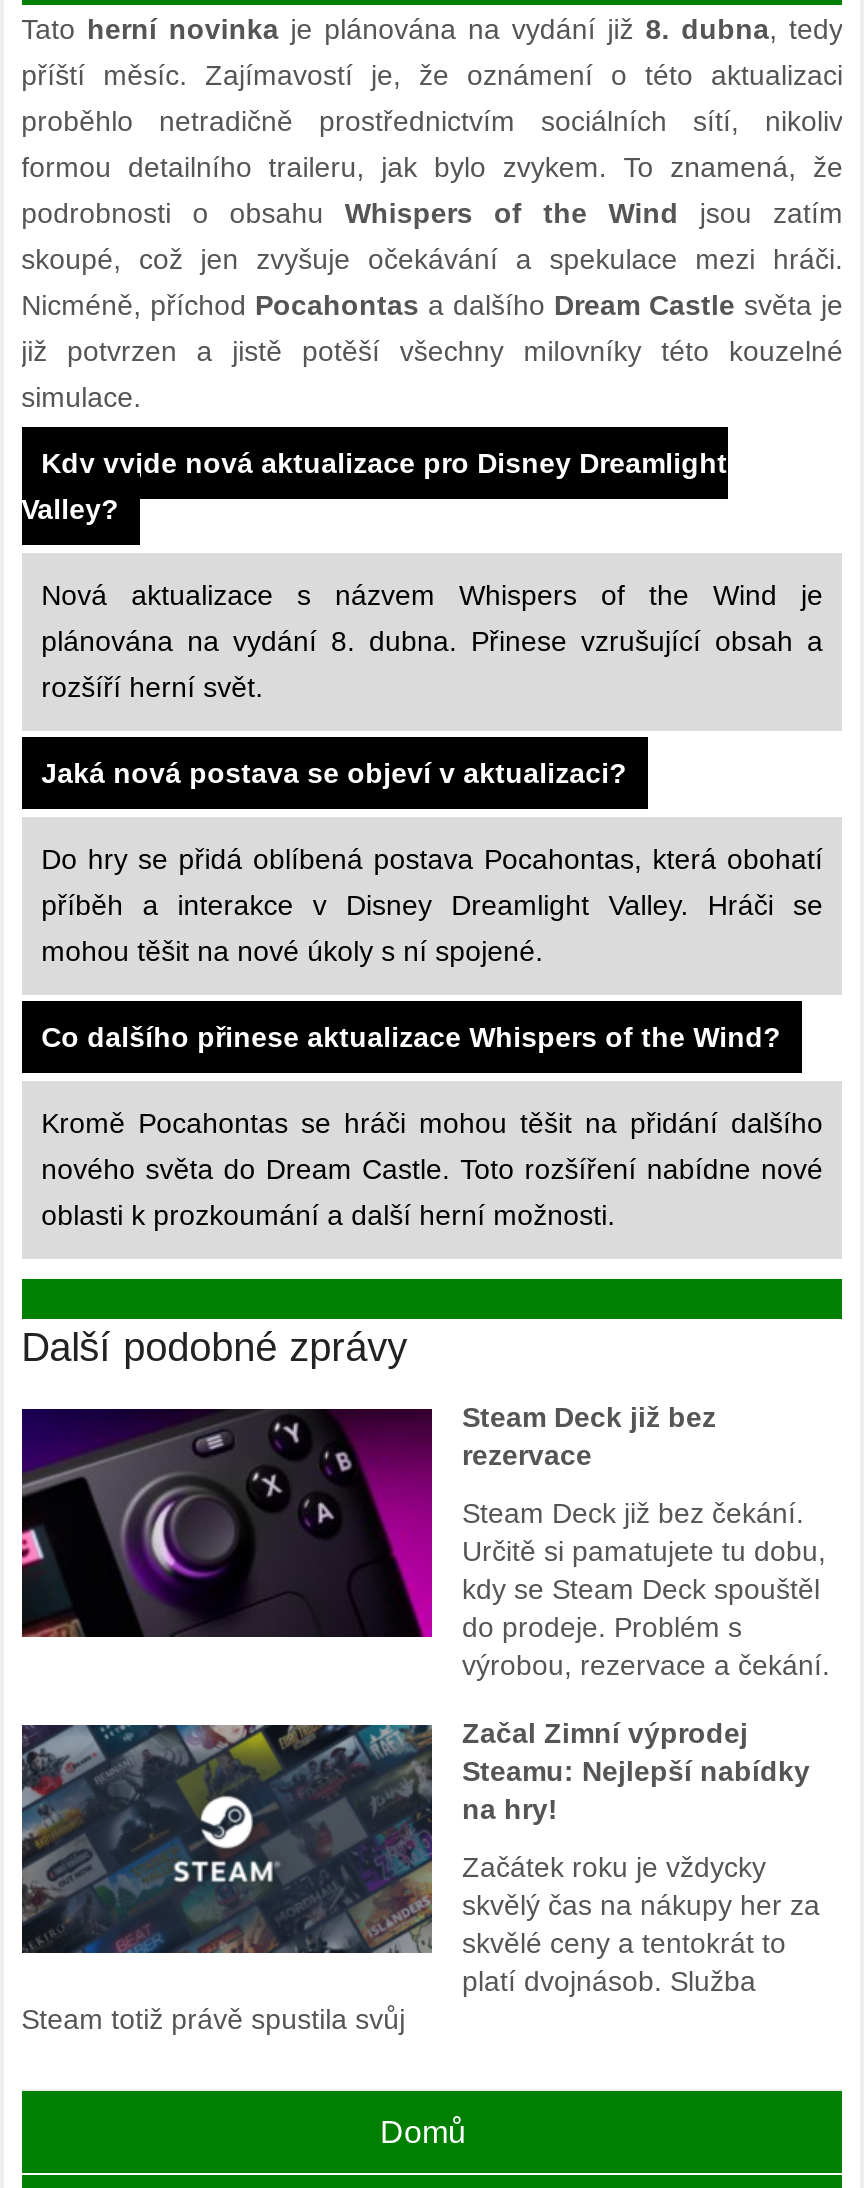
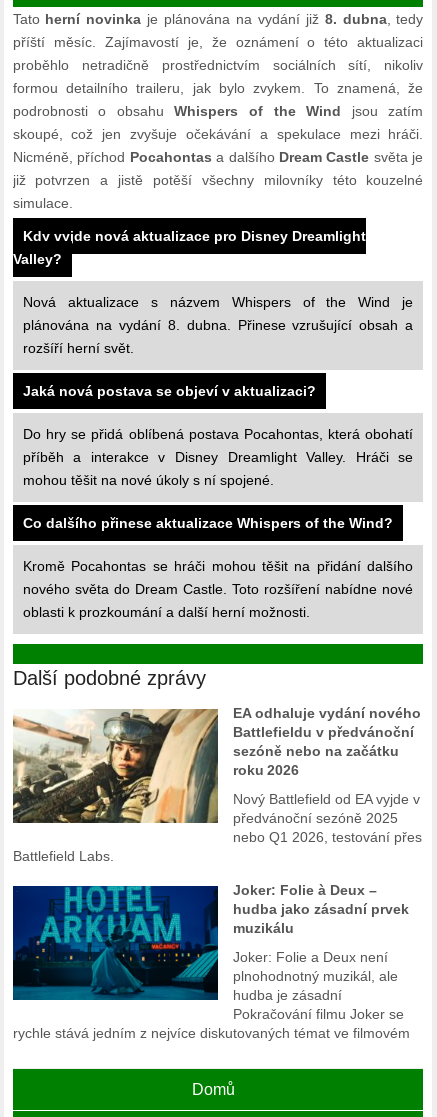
[20,1402,716,1639] [image] | Steam Deck již bez | rezervace -> [12,705,421,824] [image] | EA odhaluje vydání nového | Battlefieldu v předvánoční | sezóně nebo na začátku | roku 2026
[462,1498,830,1682] Steam Deck již bez čekání. | Určitě si pamatujete tu dobu, | kdy se Steam Deck spouštěl | do prodeje. Problém s | výrobou, rezervace a čekání. -> [13,791,422,864] Nový Battlefield od EA vyjde v | předvánoční sezóně 2025 | nebo Q1 2026, testování přes | Battlefield Labs.
[20,1723,820,2036] [image] | Začátek roku je vždycky | skvělý čas na nákupy her za | skvělé ceny a tentokrát to | platí dvojnásob. Služba | Steam totiž právě spustila svůj -> [12,885,410,1041] [image] | Joker: Folie a Deux není | plnohodnotný muzikál, ale | hudba je zásadní | Pokračování filmu Joker se | rychle stává jedním z nejvíce diskutovaných témat ve filmovém
[462,1718,810,1826] Začal Zimní výprodej | Steamu: Nejlepší nabídky | na hry! -> [233,882,409,936] Joker: Folie à Deux – | hudba jako zásadní prvek | muzikálu

